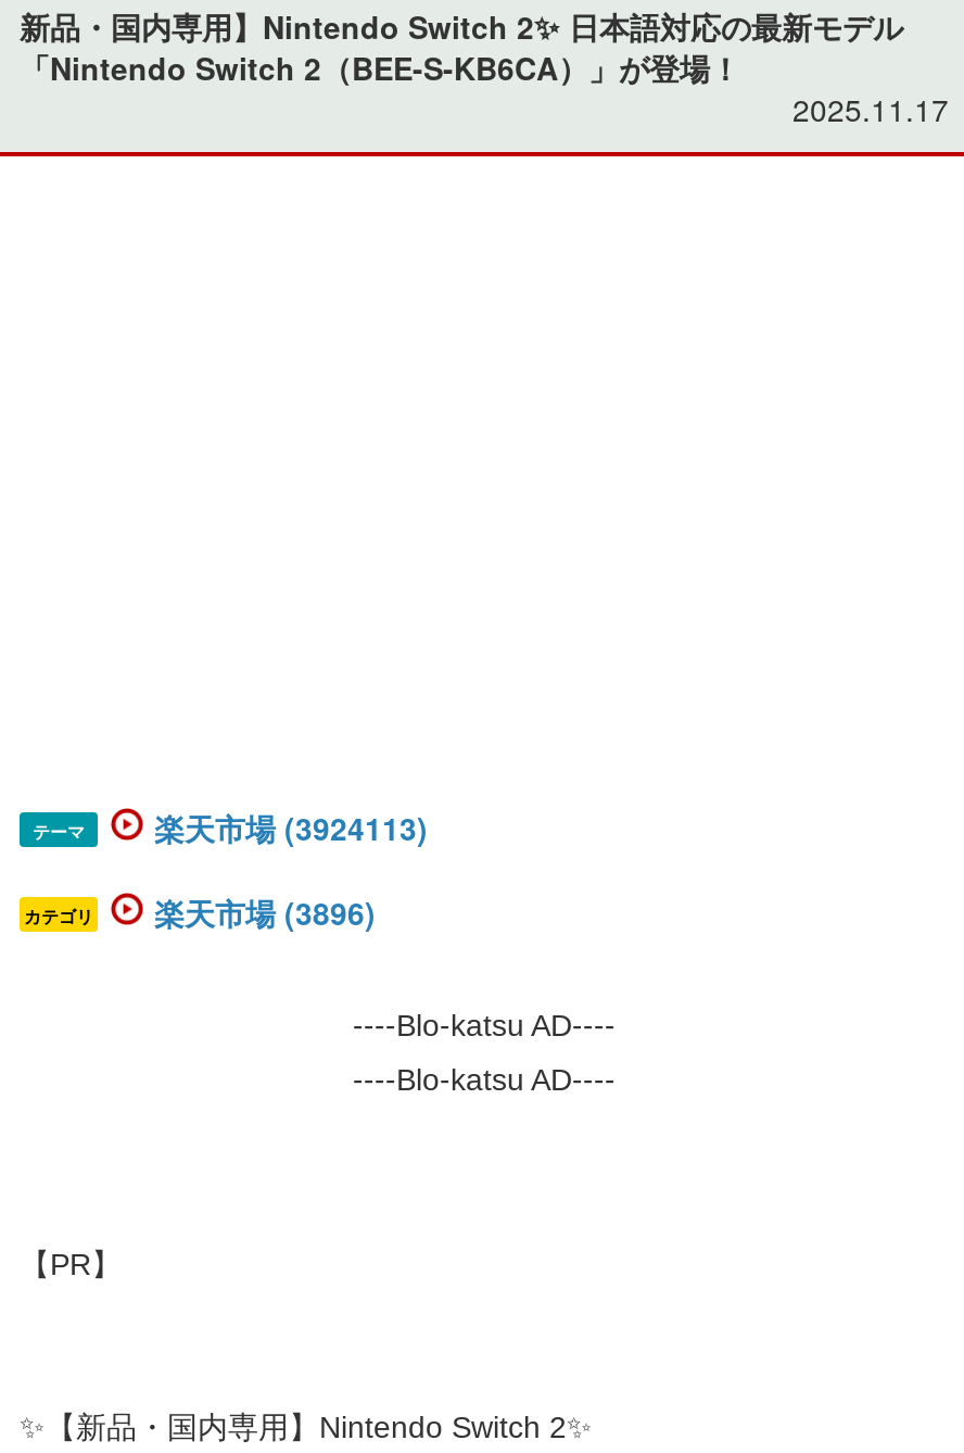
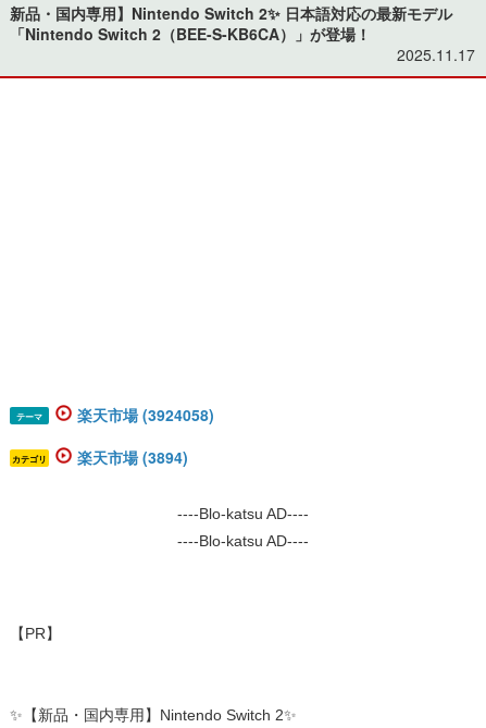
[154,805,428,849] 楽天市場 (3924113) -> [77,404,214,425] 楽天市場 (3924058)
[154,890,376,933] 楽天市場 (3896) -> [77,446,188,468] 楽天市場 (3894)

